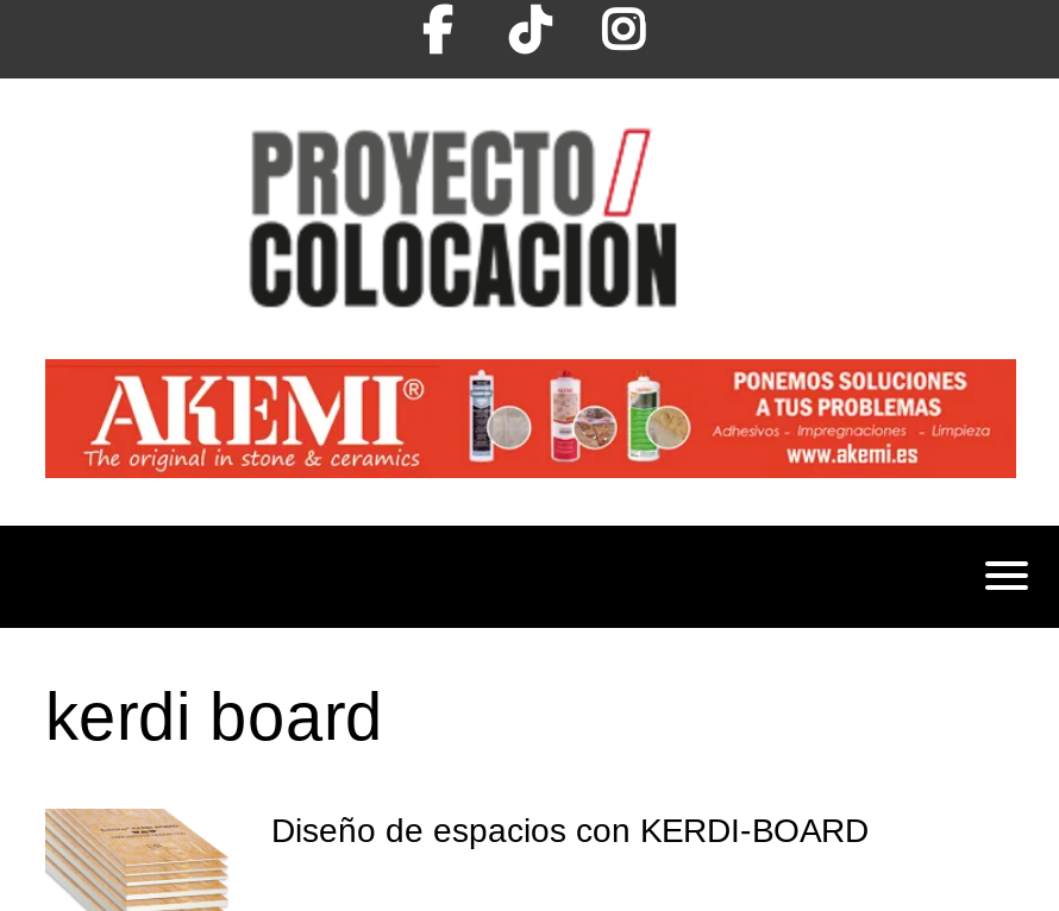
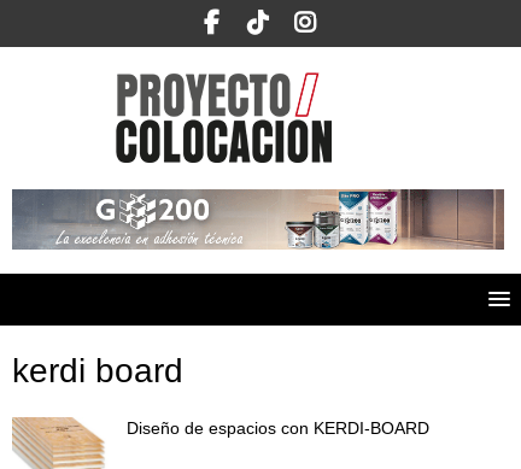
[43,357,1019,480] [image] -> [11,188,505,251] [image]

